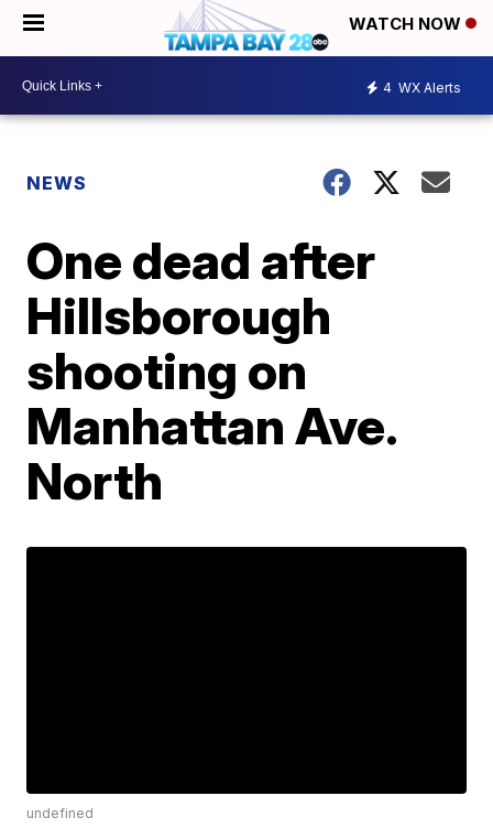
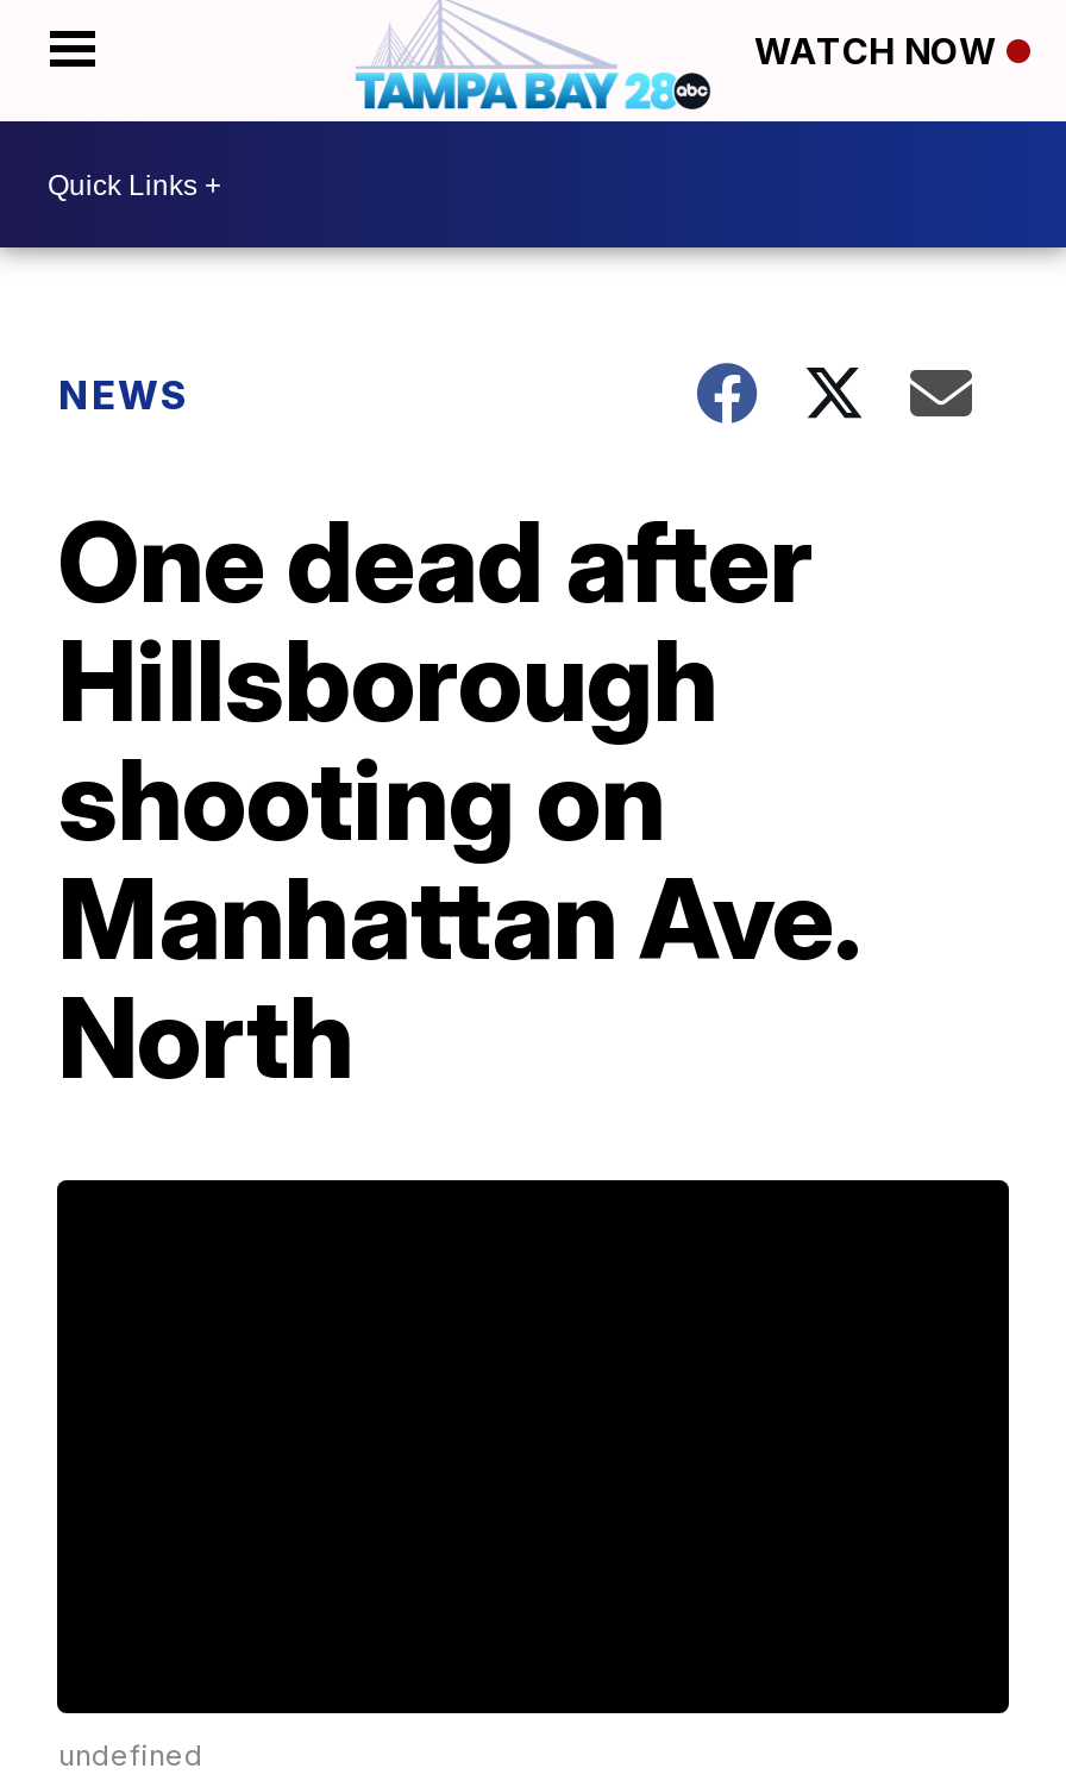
[383,79,461,95] 4 WX Alerts -> none

